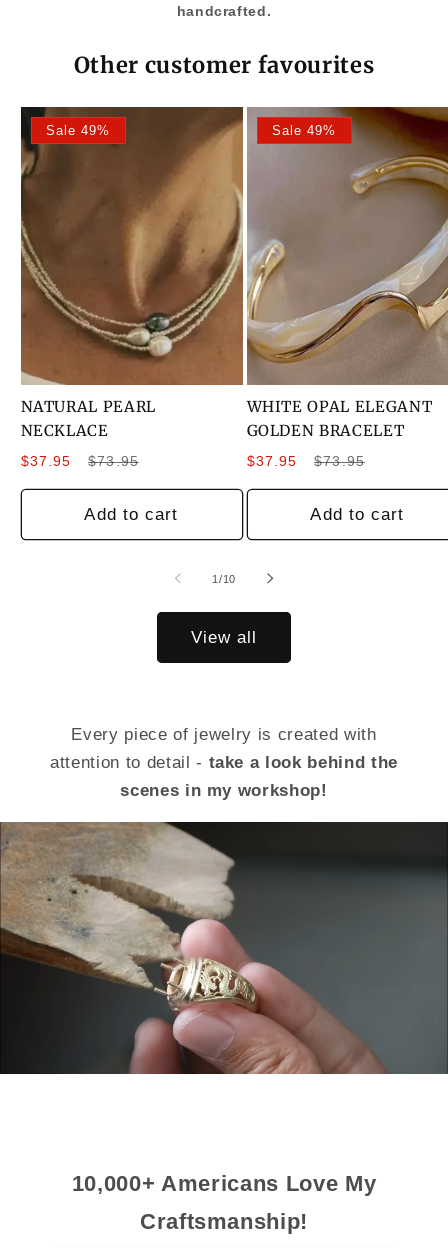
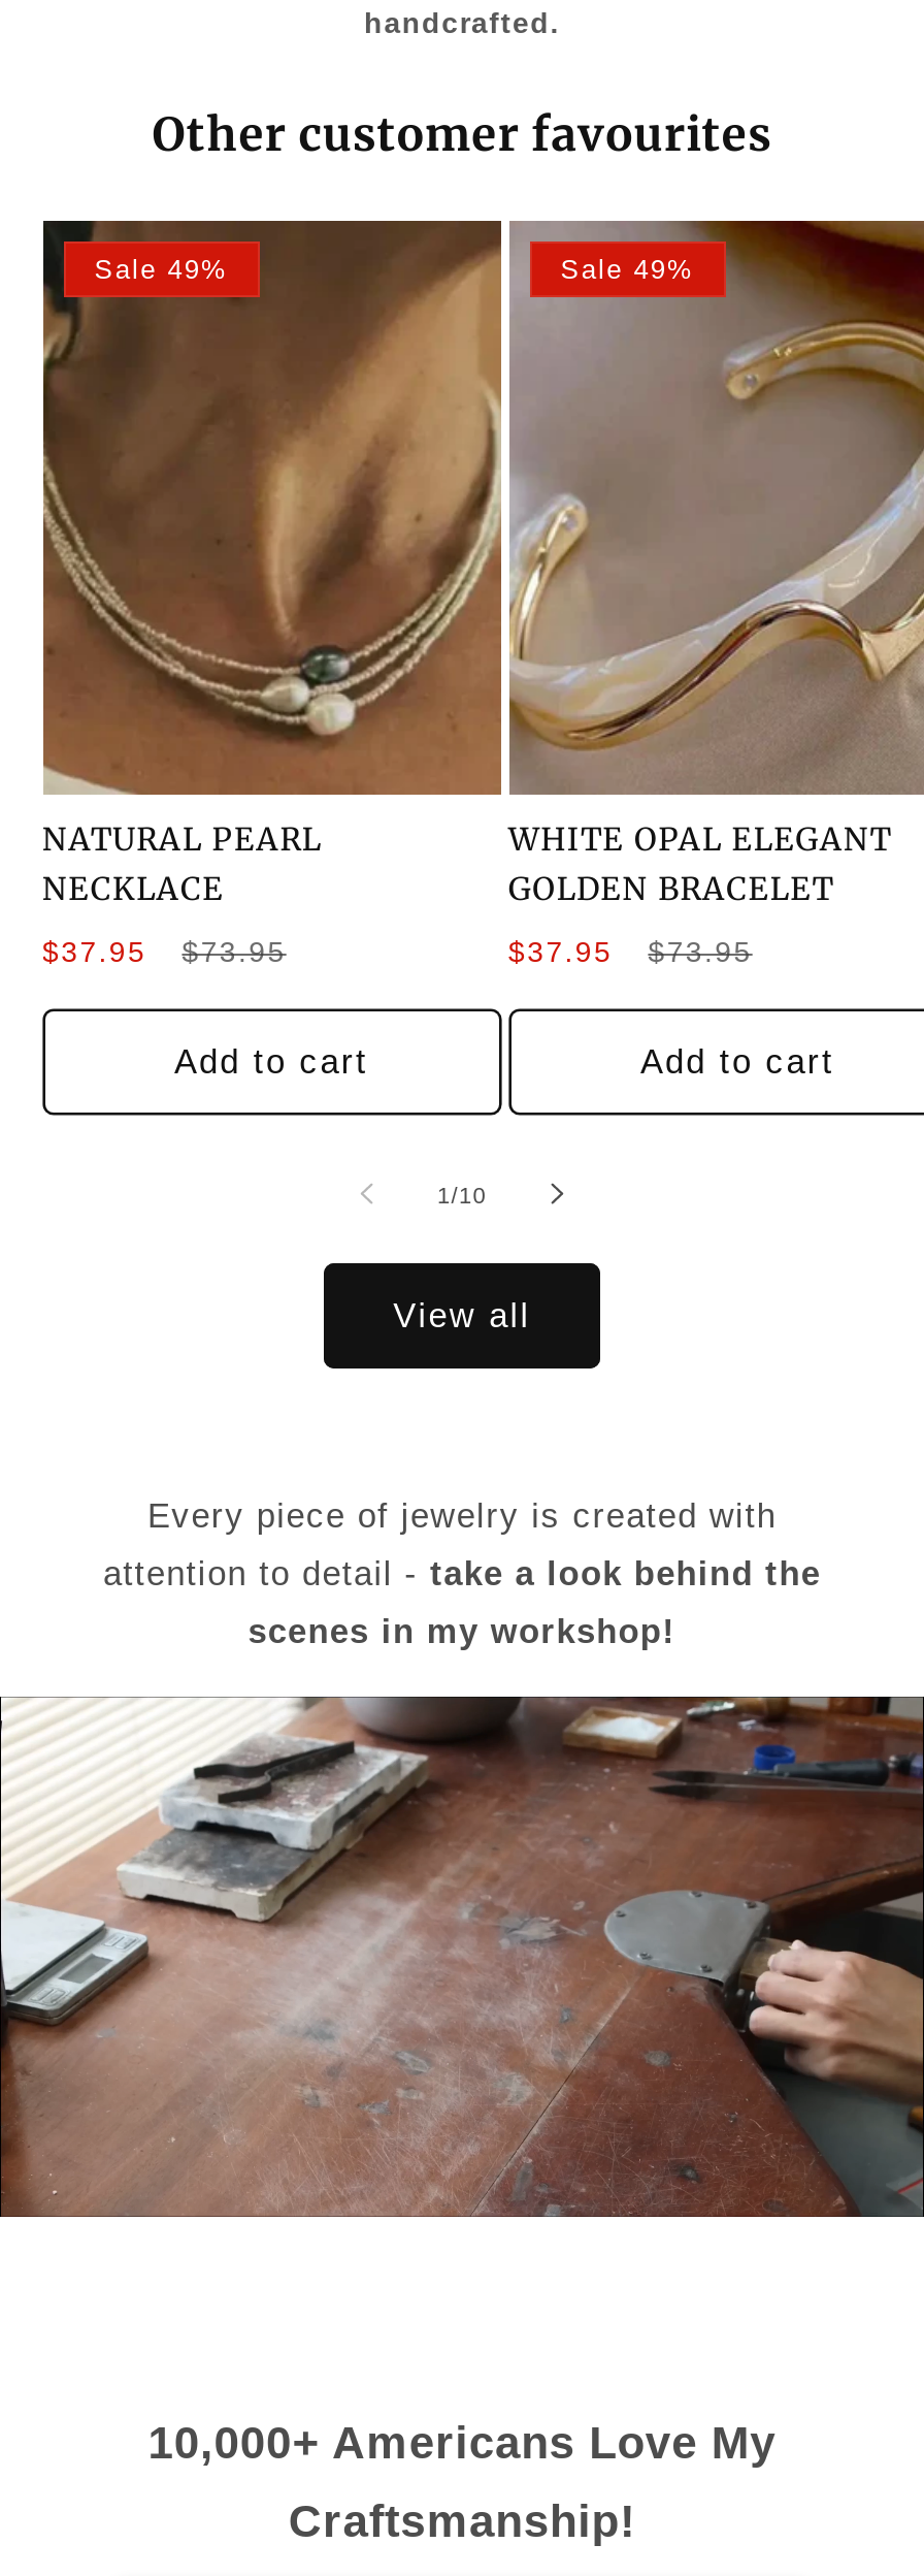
[3,822,445,1075] [image] -> [6,1697,918,2219] [image]

